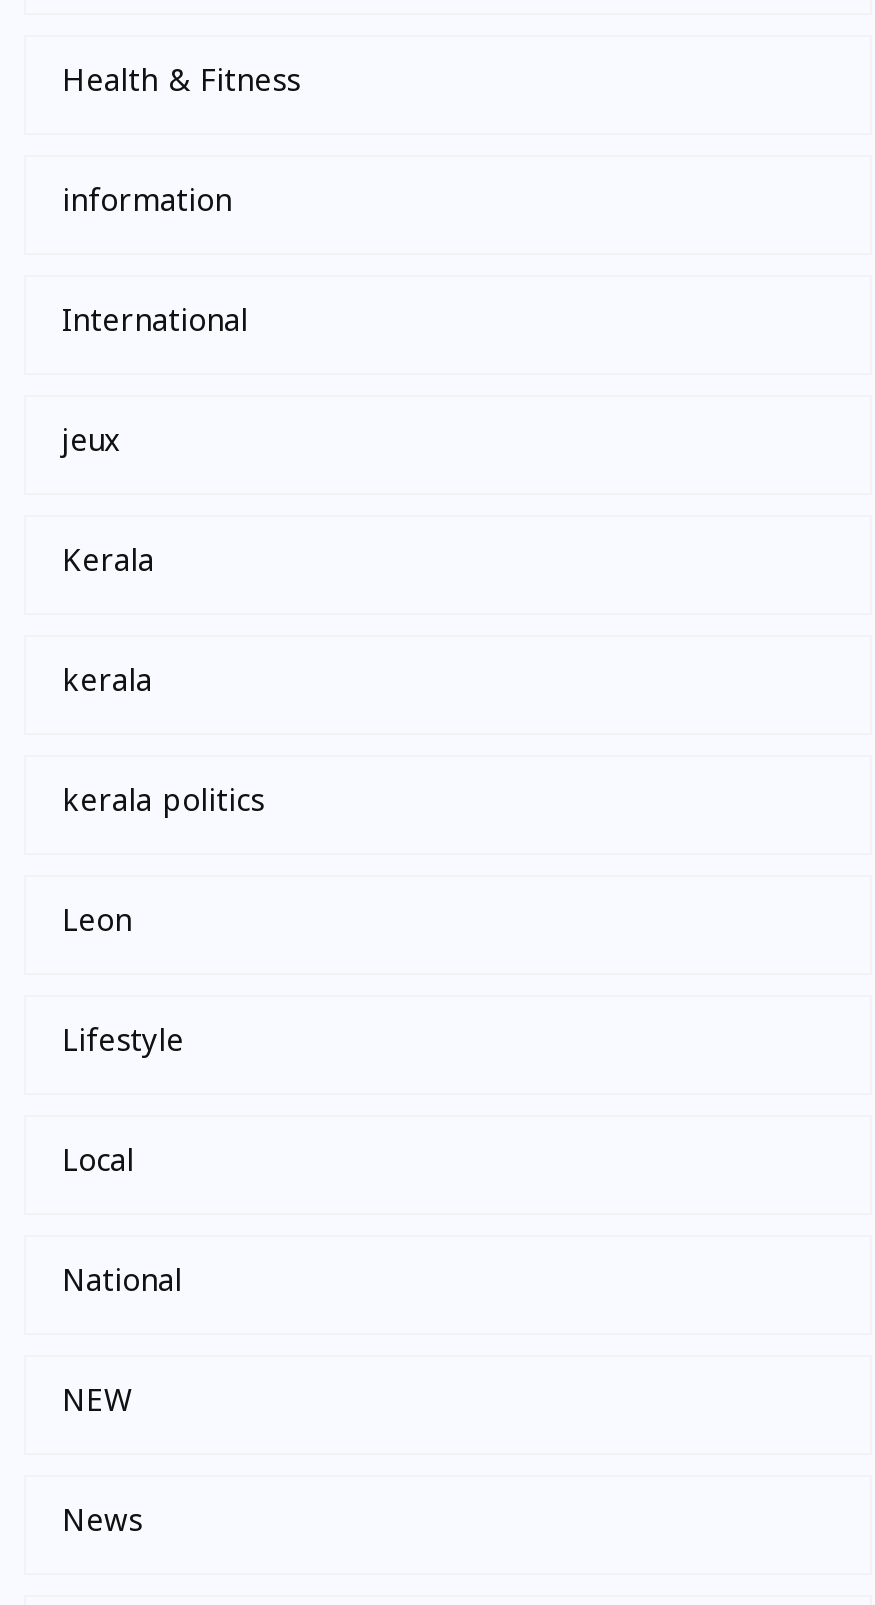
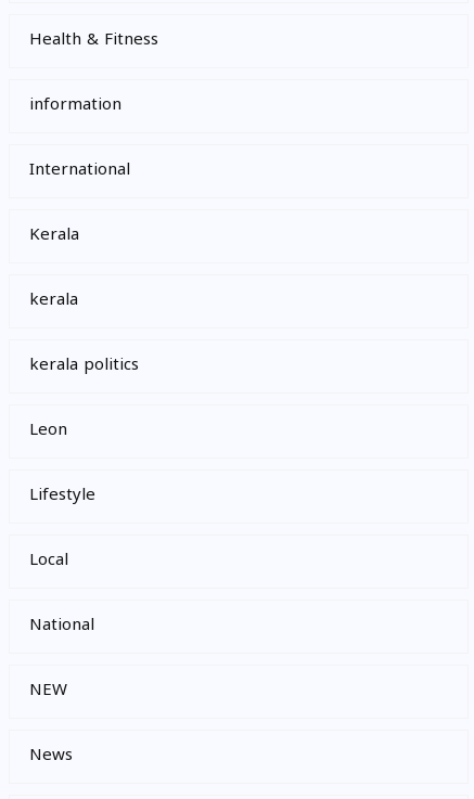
[62,425,120,463] jeux -> none

